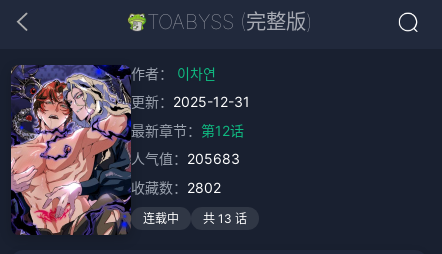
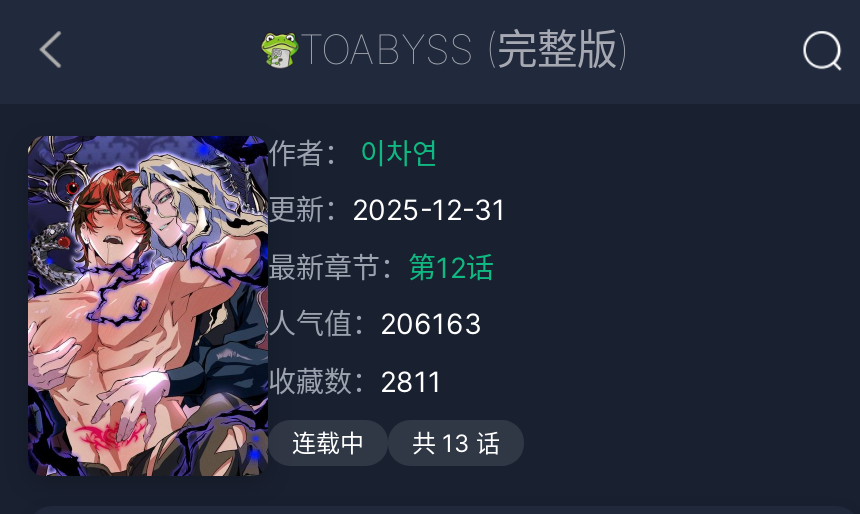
[131,150,240,167] 人气值：205683 -> [268,306,482,340] 人气值：206163
[131,179,221,196] 收藏数：2802 -> [268,363,442,397] 收藏数：2811

